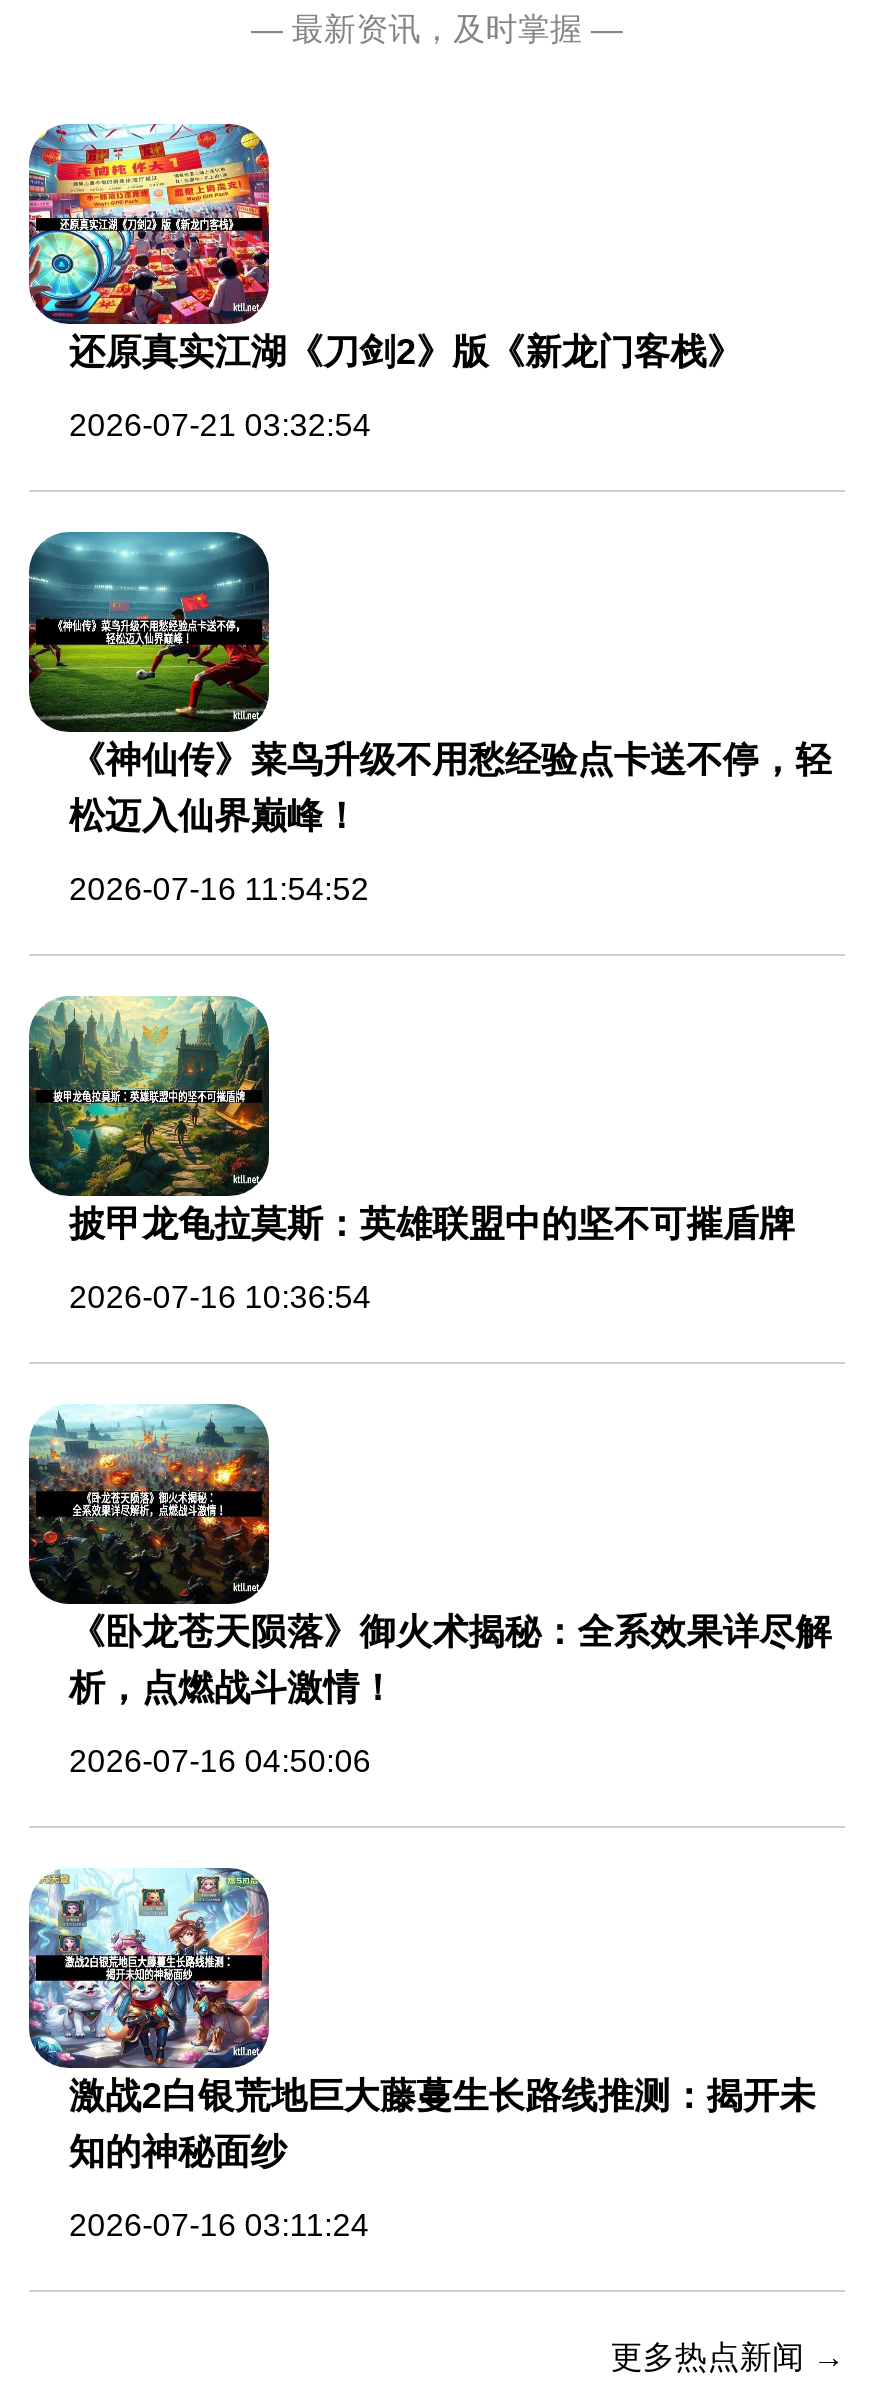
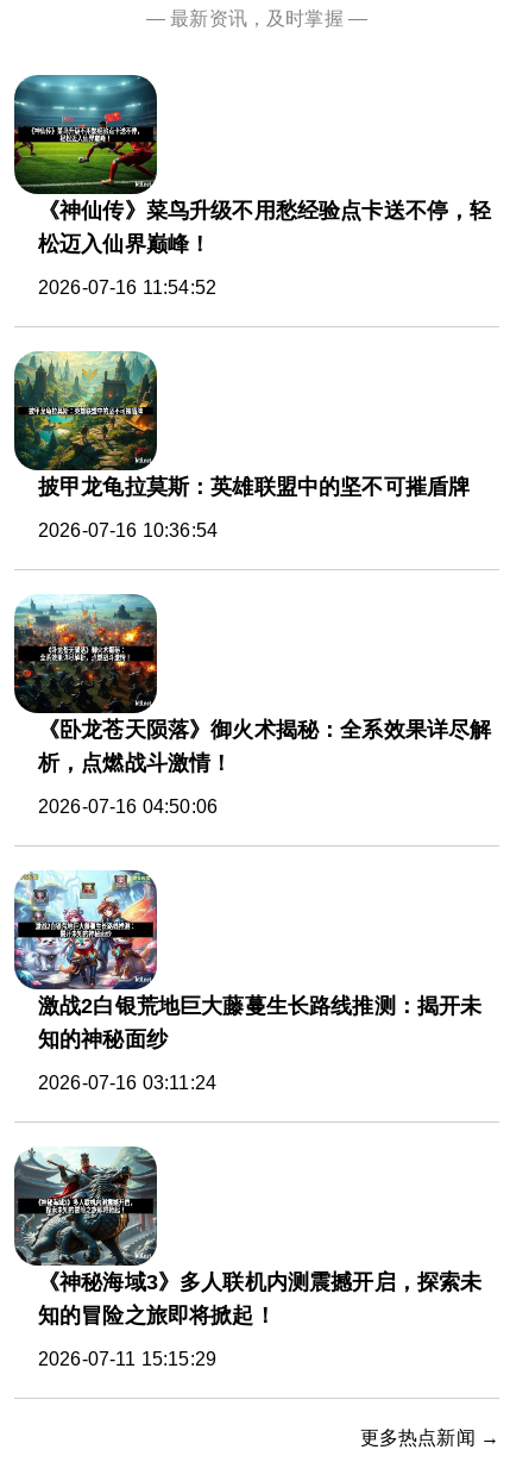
[27,122,743,442] [image] | 还原真实江湖《刀剑2》版《新龙门客栈》 | 2026-07-21 03:32:54 -> none
moved [25,530,832,2242] -> [12,74,491,1093]: [image] | 《神仙传》菜鸟升级不用愁经验点卡送不停，轻 | 松迈入仙界巅峰！ | ... | 知的神秘面纱 | 2026-07-16 03:11:24
none -> [14,1147,482,1369] [image] | 《神秘海域3》多人联机内测震撼开启，探索未 | 知的冒险之旅即将掀起！ | 2026-07-11 15:15:29

